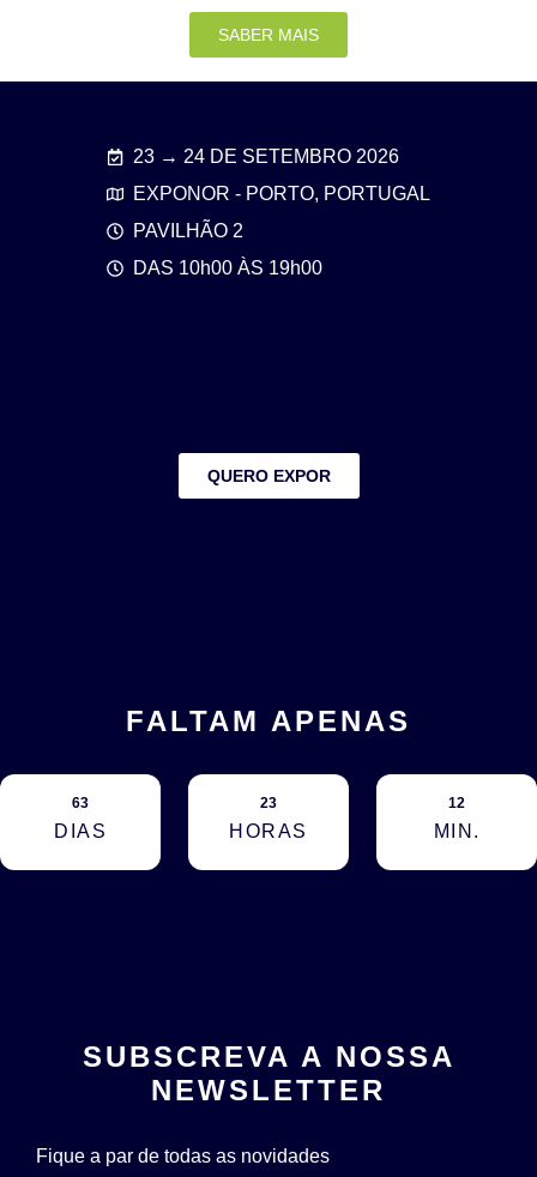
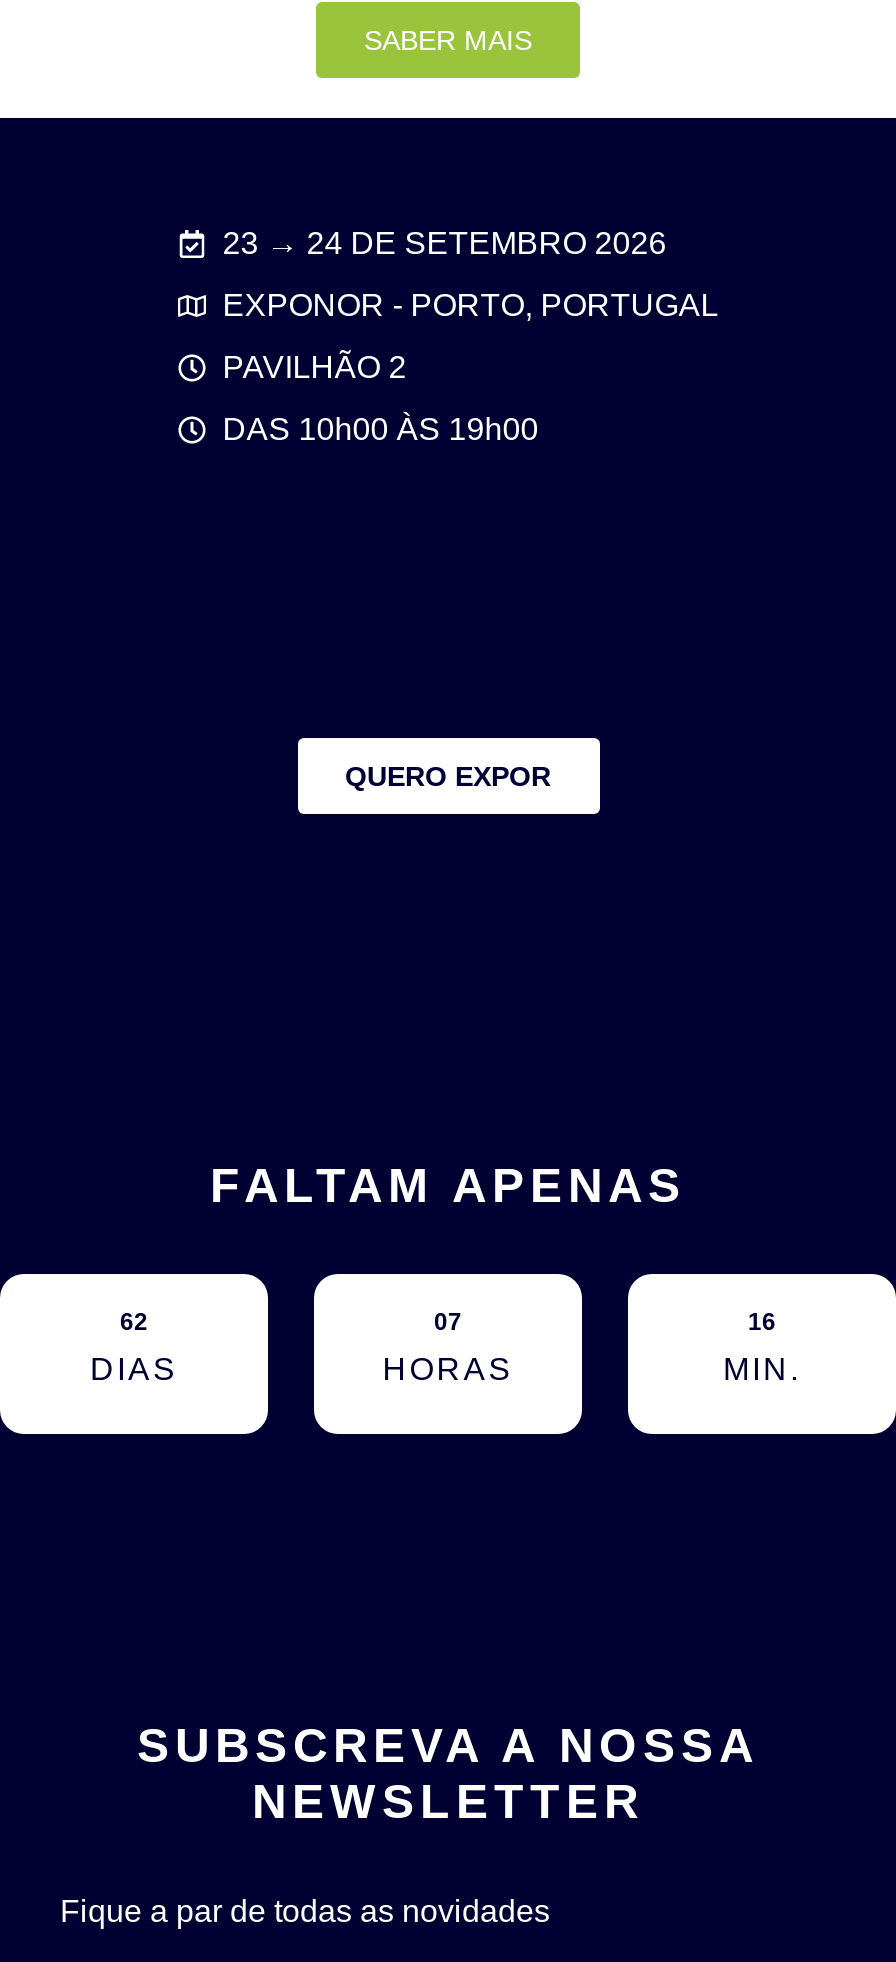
[72,795,89,812] 63 -> [120,1308,148,1336] 62
[260,795,277,812] 23 -> [434,1308,462,1336] 07
[448,795,465,812] 12 -> [748,1308,776,1336] 16

